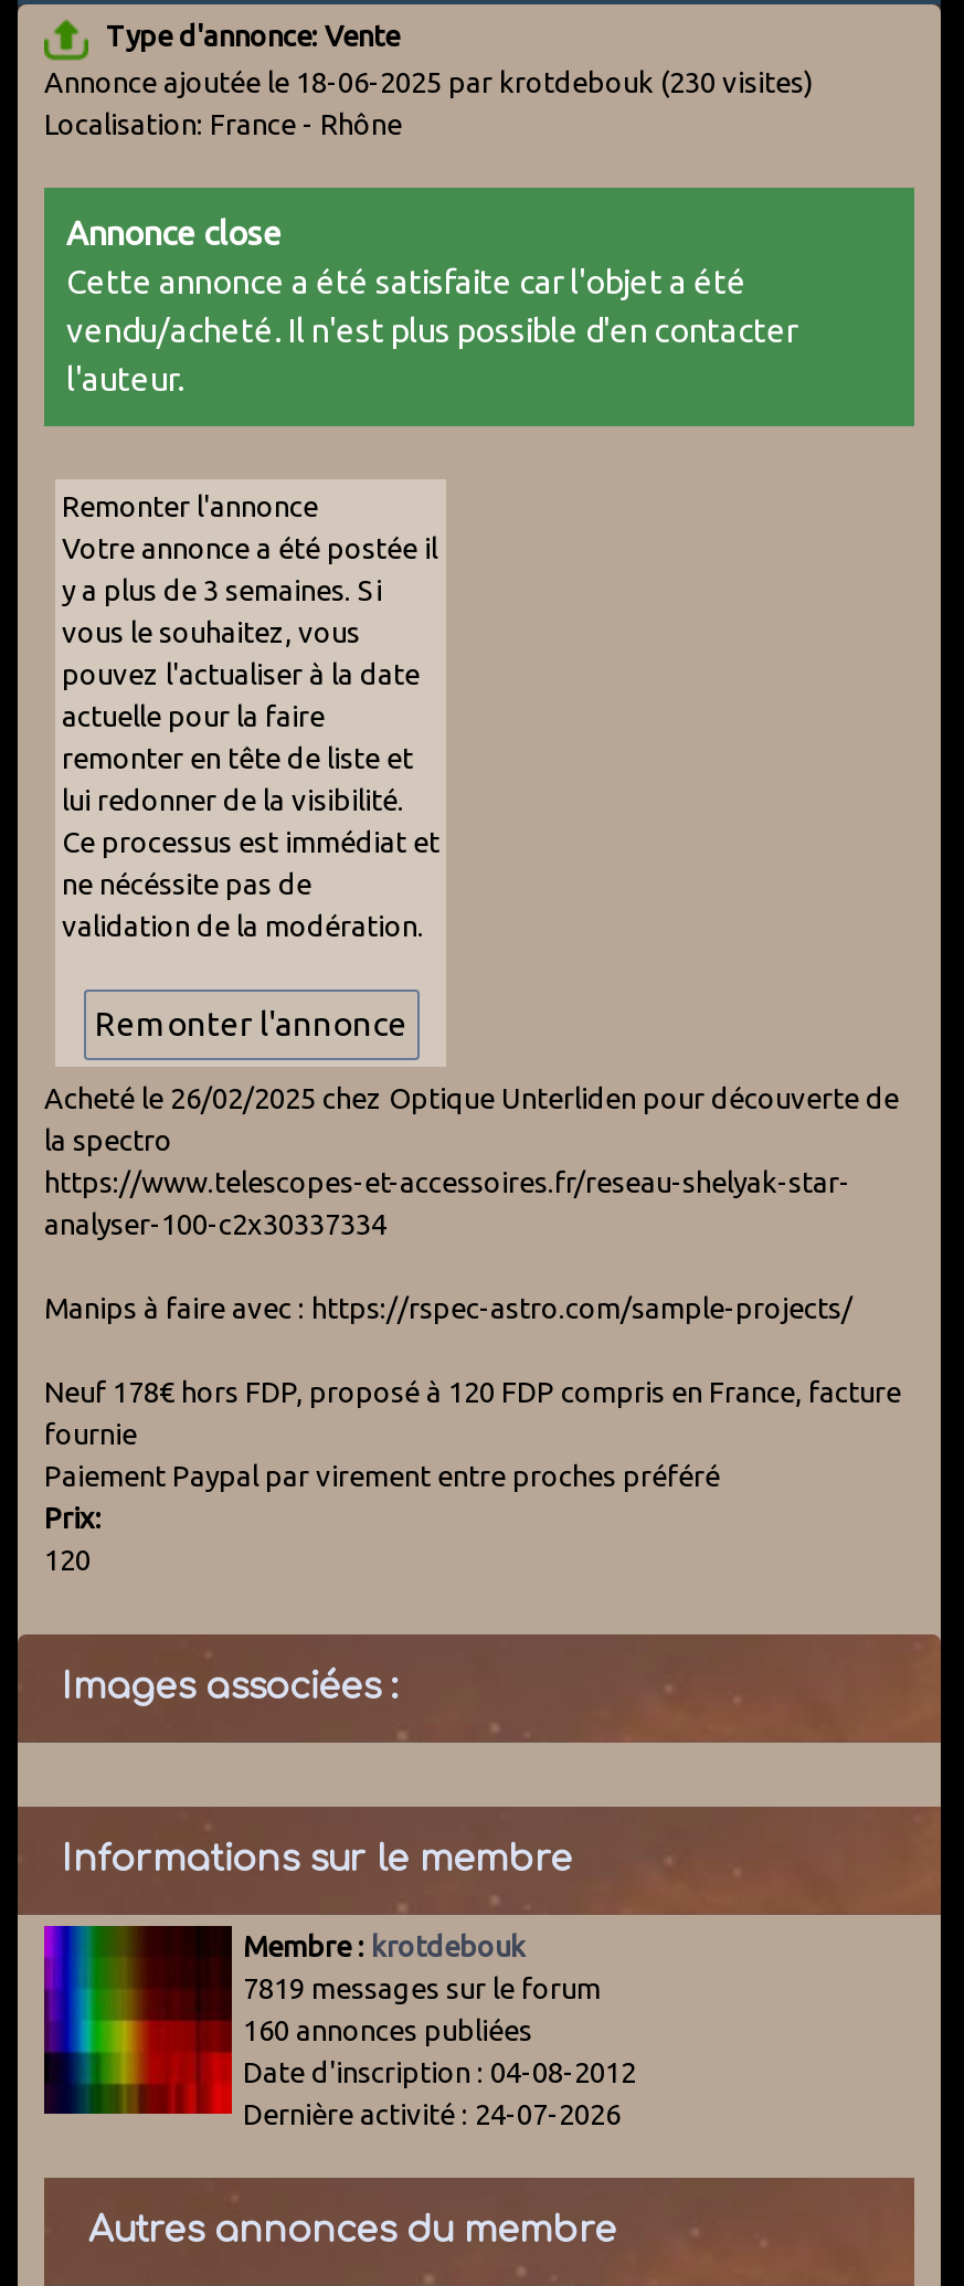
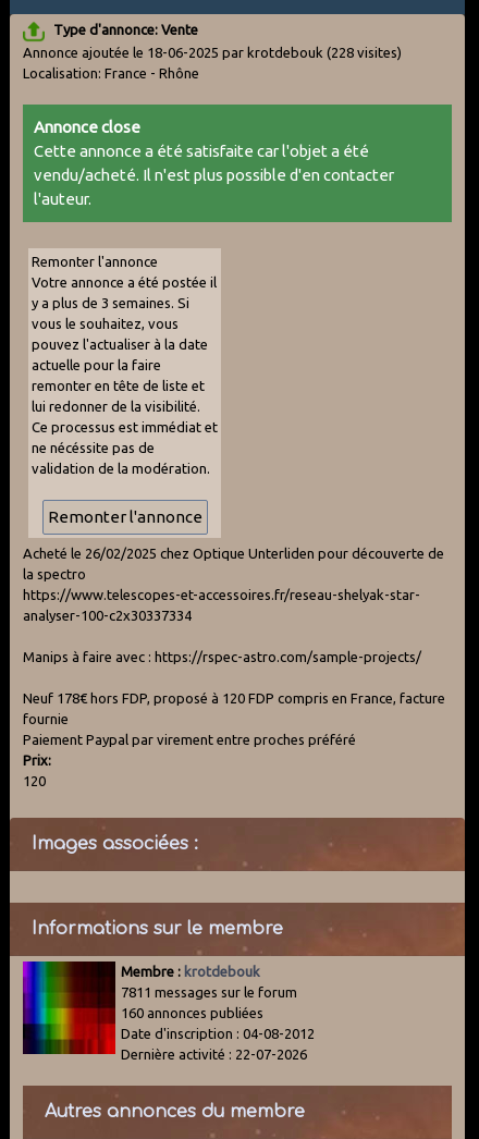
[44,65,813,96] Annonce ajoutée le 18-06-2025 par krotdebouk (230 visites) -> [23,44,402,59] Annonce ajoutée le 18-06-2025 par krotdebouk (228 visites)
[243,1971,601,2002] 7819 messages sur le forum -> [121,984,297,999] 7811 messages sur le forum
[243,2097,621,2128] Dernière activité : 24-07-2026 -> [121,1046,307,1061] Dernière activité : 22-07-2026

